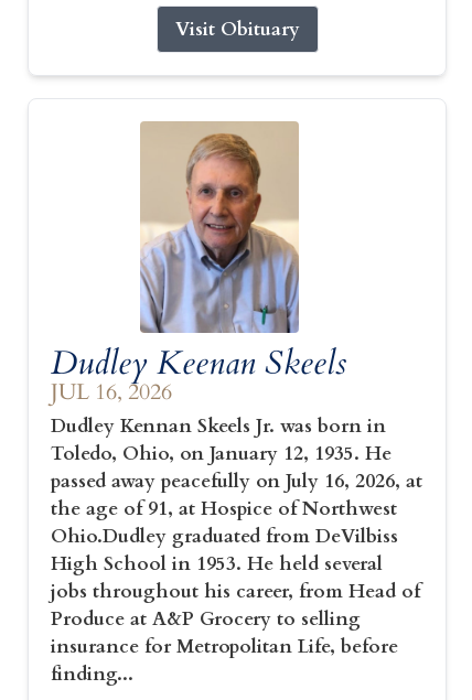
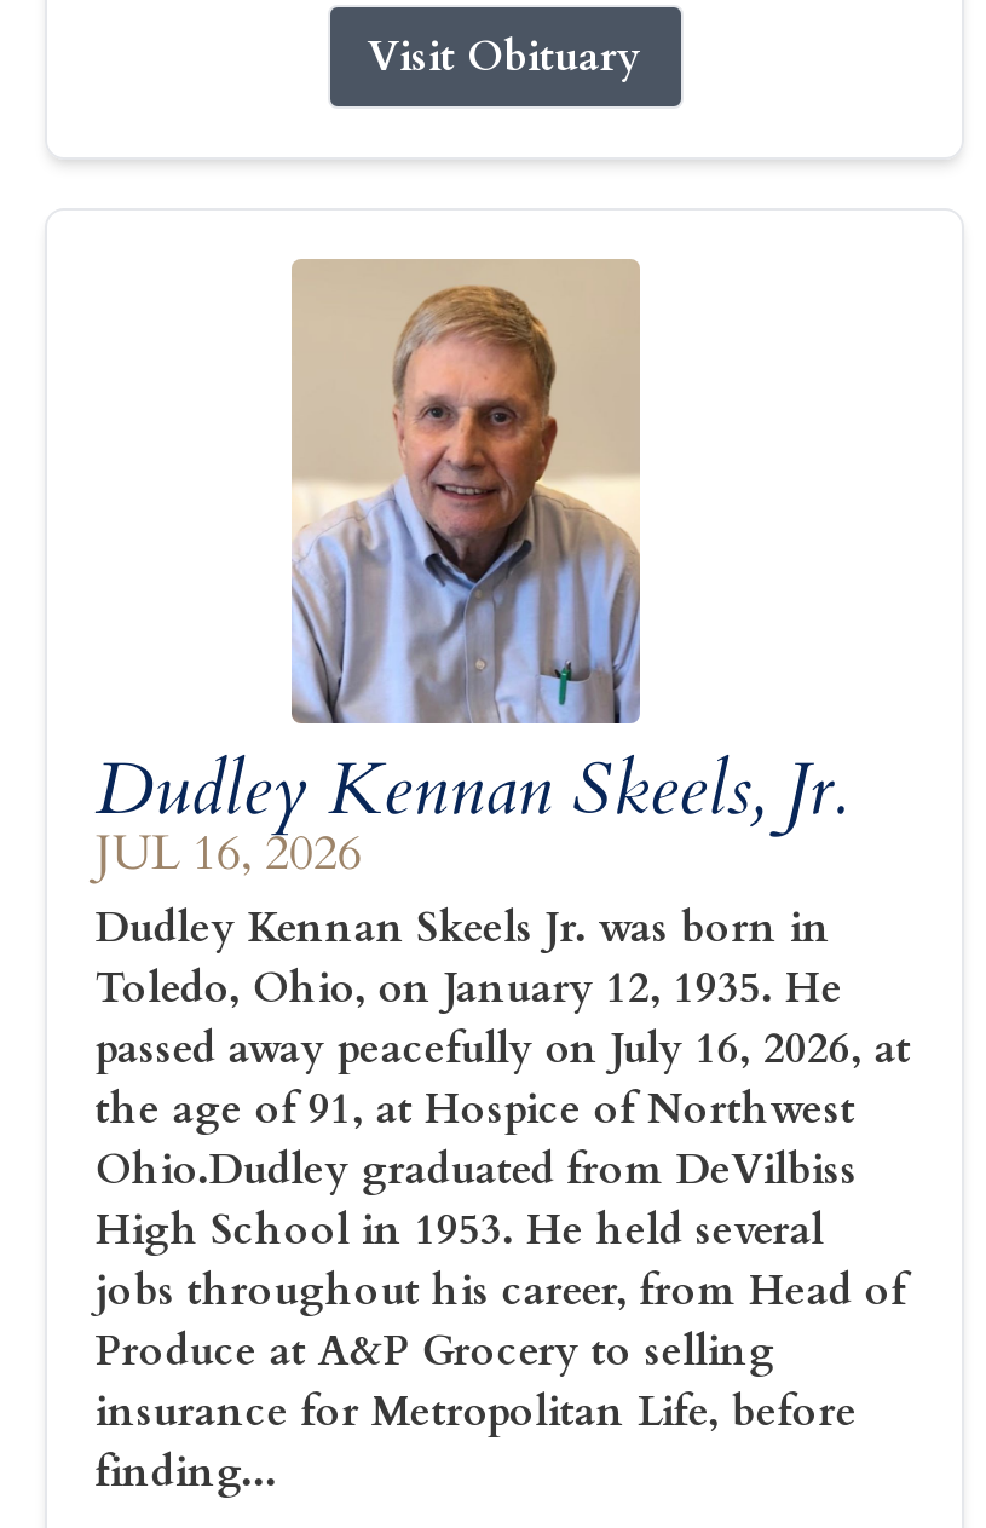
[51,340,346,385] Dudley Keenan Skeels -> [95,739,845,838] Dudley Kennan Skeels, Jr.

